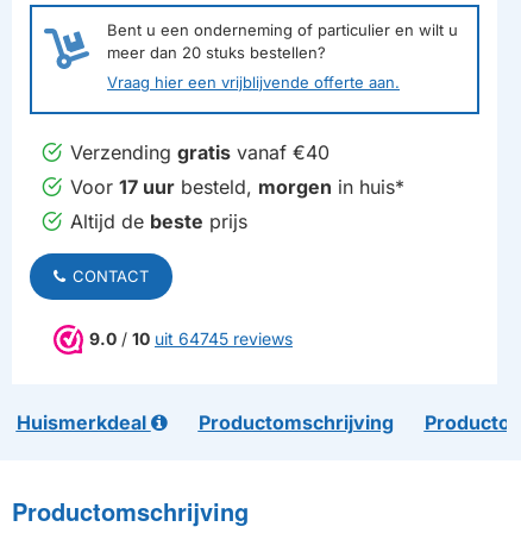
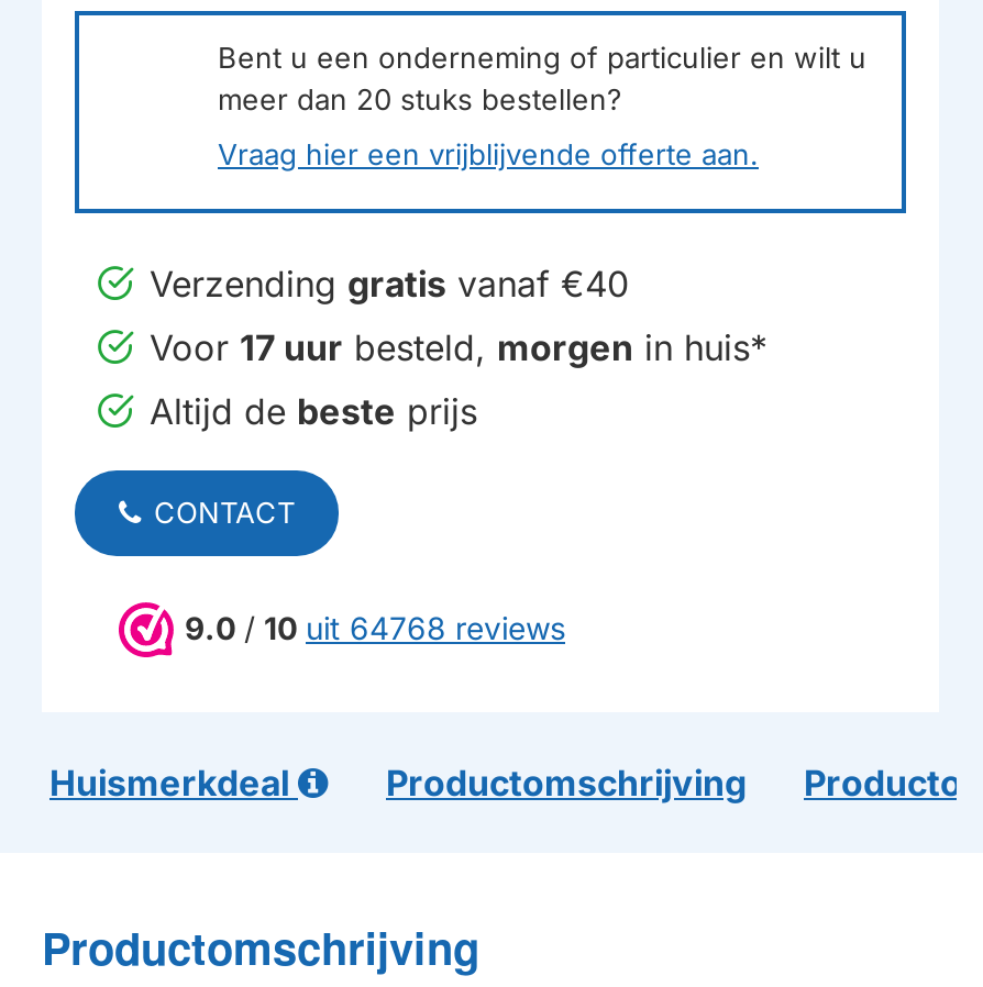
[43,27,90,70] [image] -> none
[89,328,293,348] 9.0 / 10 uit 64745 reviews -> [185,608,565,645] 9.0 / 10 uit 64768 reviews

